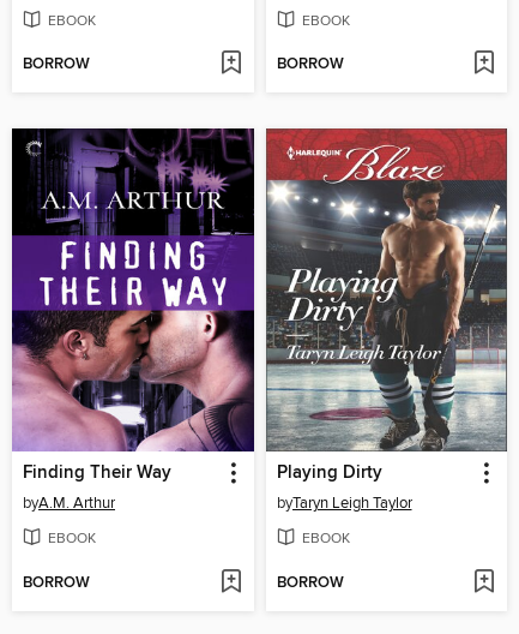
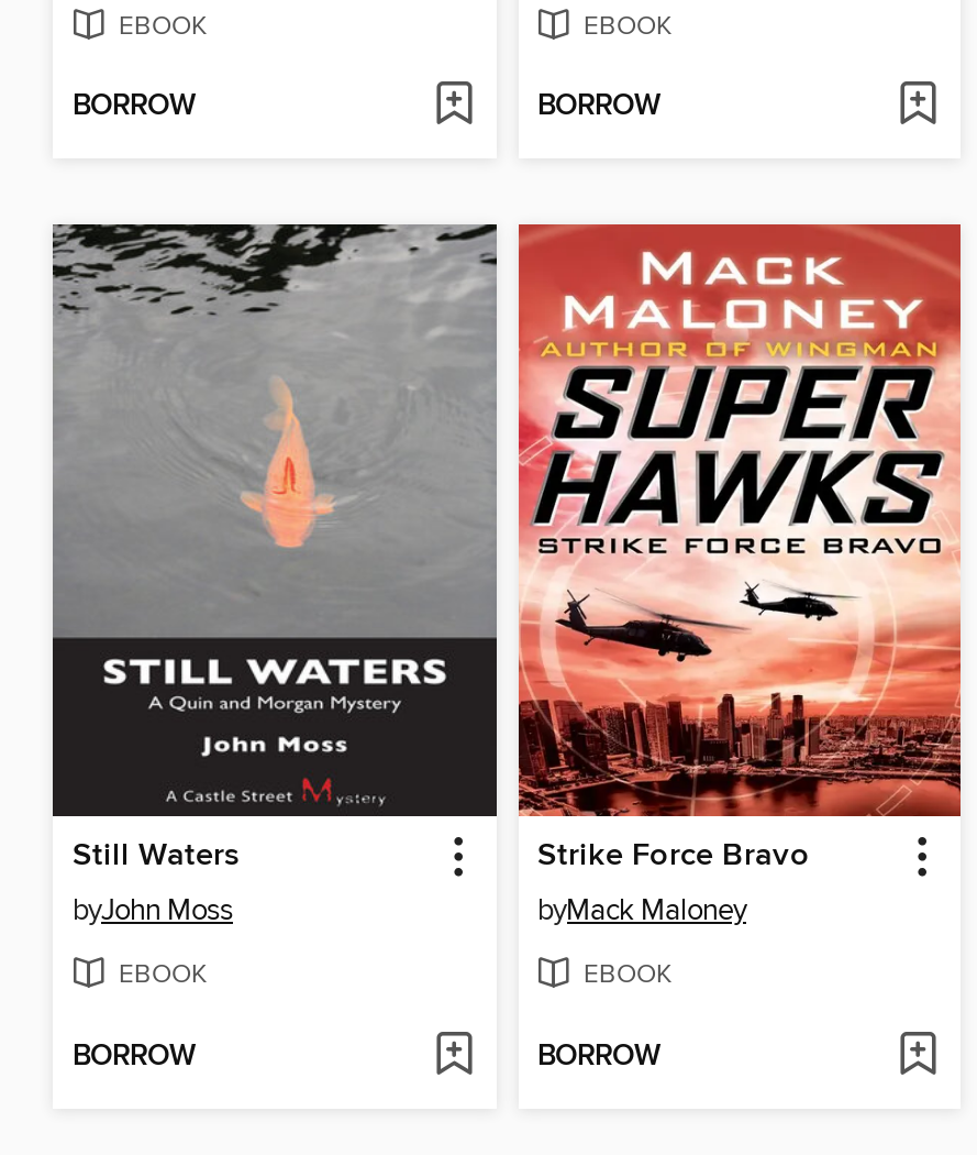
[11,128,255,513] [image] | Finding Their Way | byA.M. Arthur -> [51,224,497,928] [image] | Still Waters | byJohn Moss
[265,128,508,513] [image] | Playing Dirty | byTaryn Leigh Taylor -> [517,224,963,928] [image] | Strike Force Bravo | byMack Maloney

